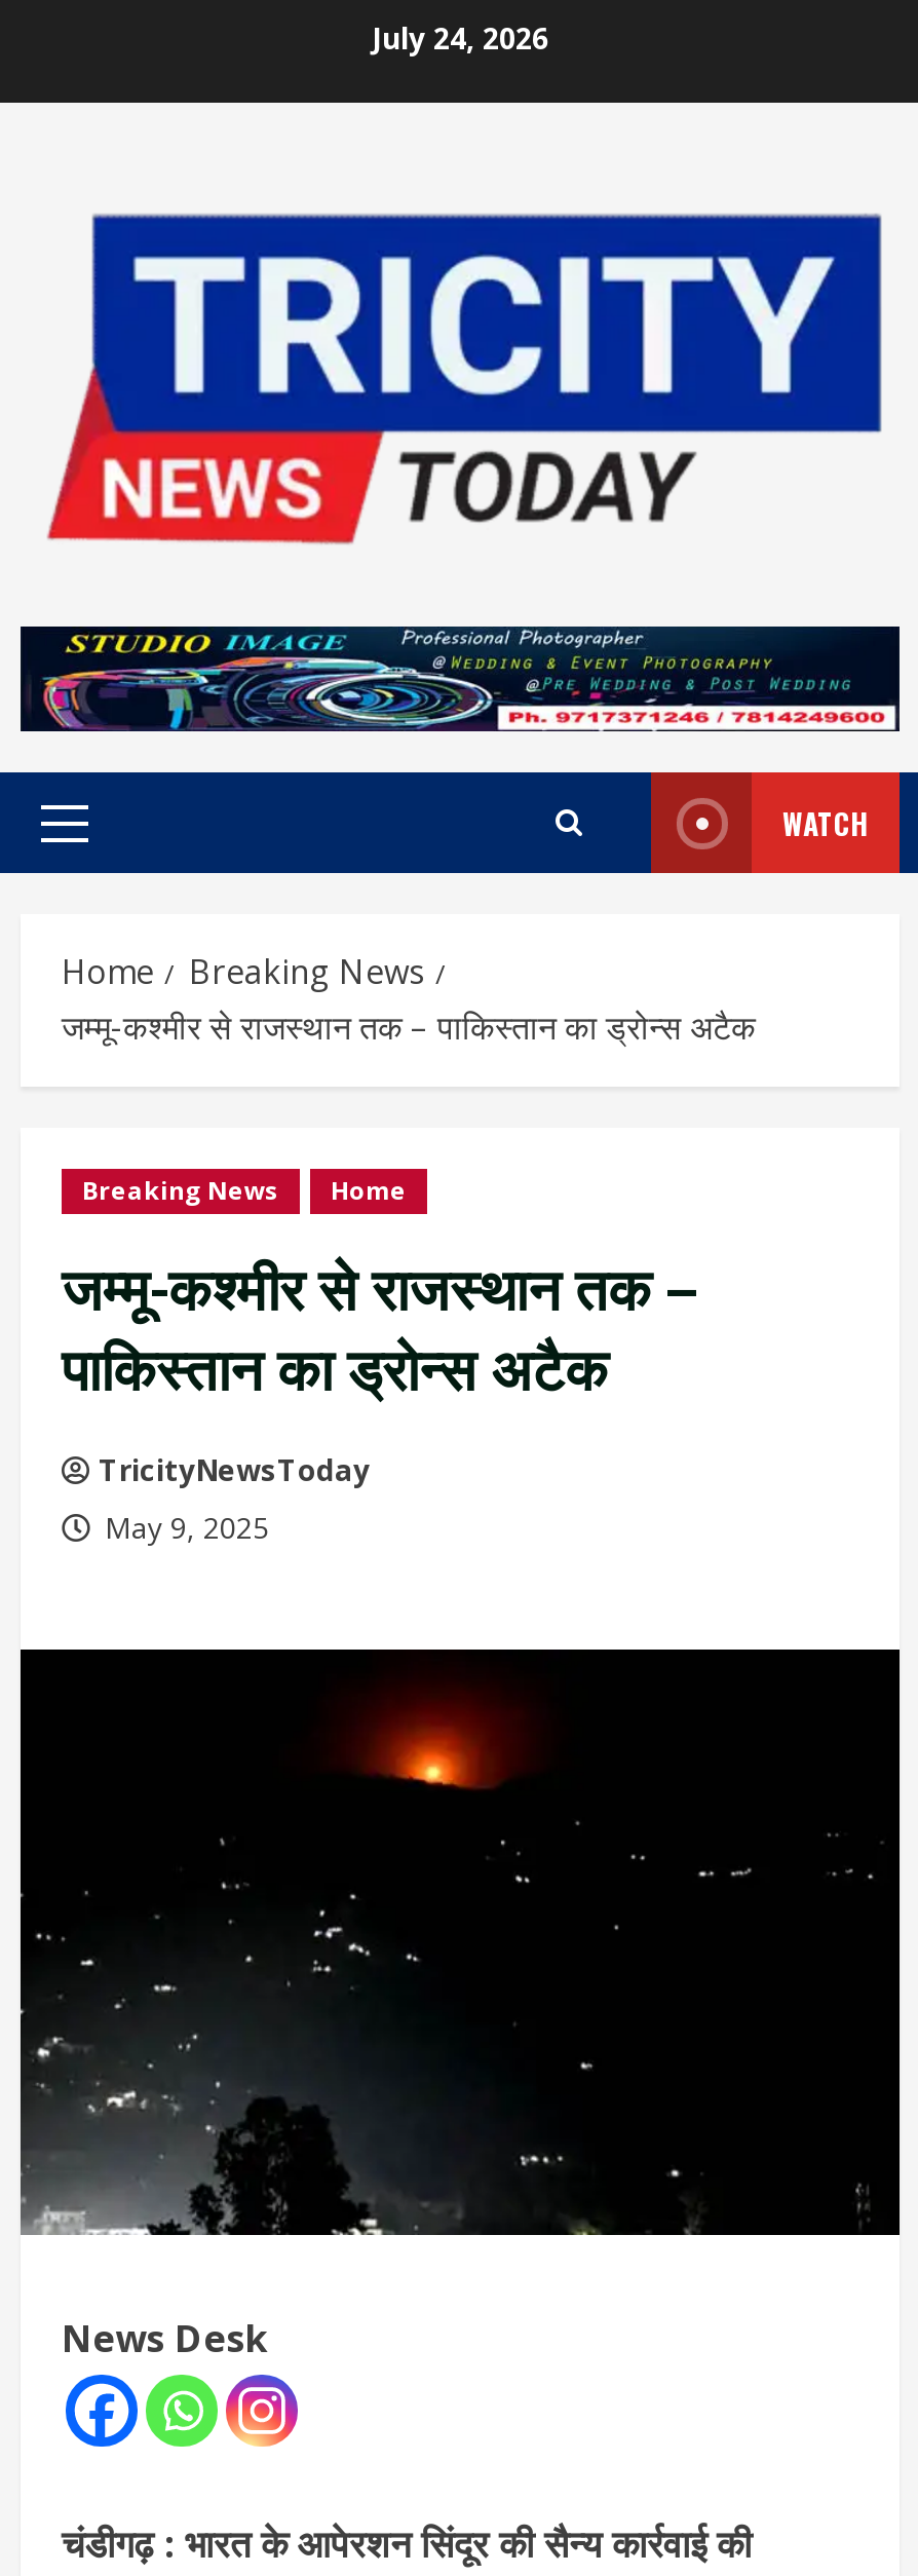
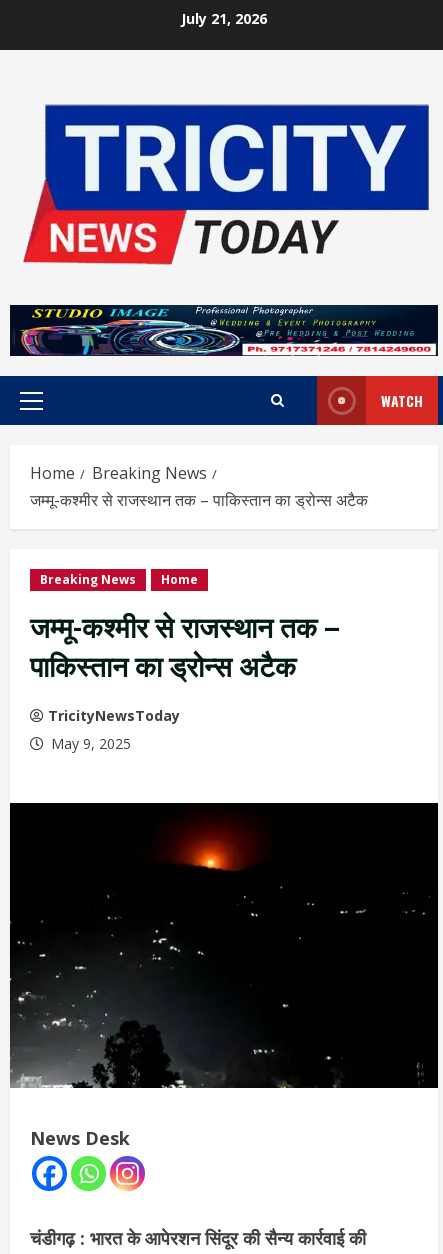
[372,17,548,56] July 24, 2026 -> [181,8,267,27] July 21, 2026

